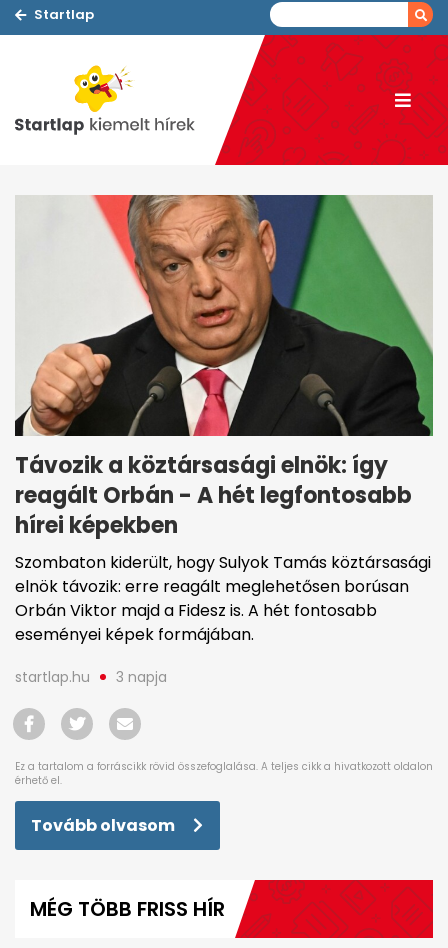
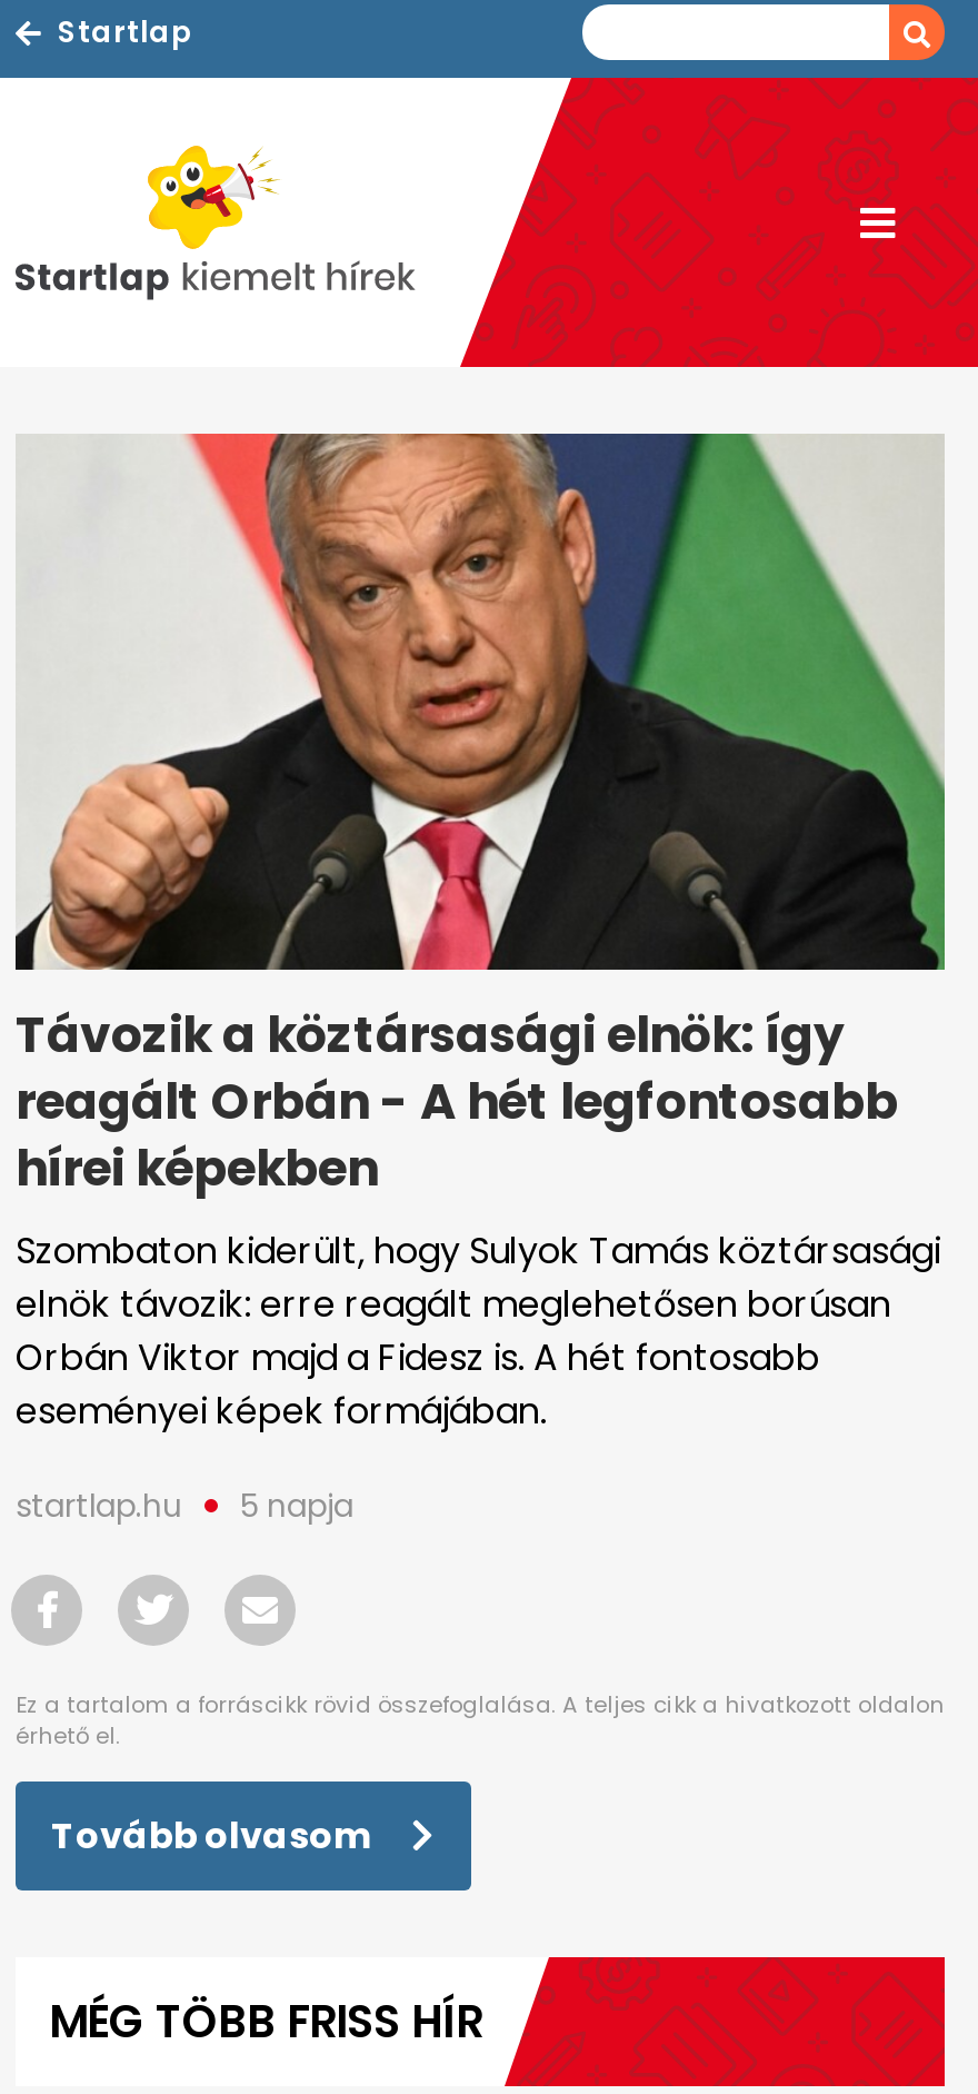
[15,667,167,687] startlap.hu 3 napja -> [16,1483,353,1528] startlap.hu 5 napja

